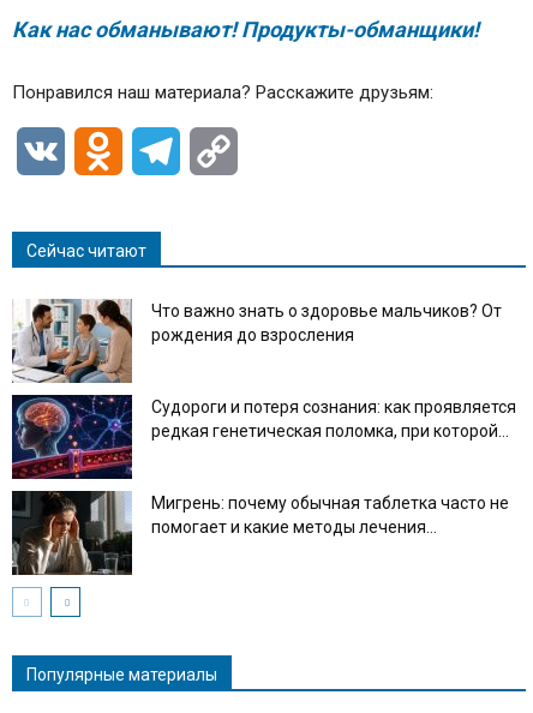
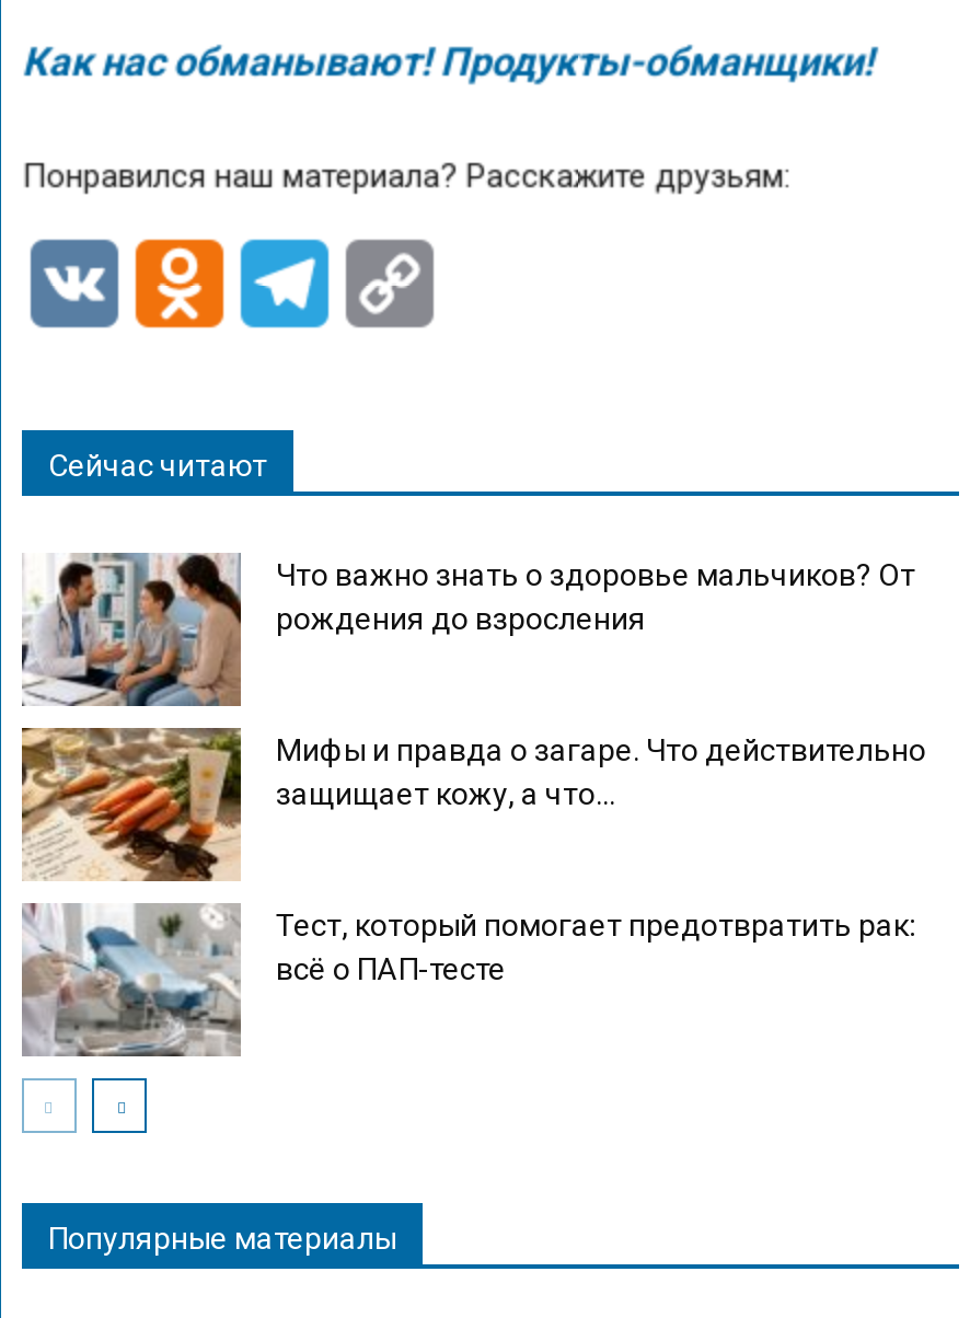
[11,394,516,480] [image] | Судороги и потеря сознания: как проявляется | редкая генетическая поломка, при которой... -> [20,726,926,883] [image] | Мифы и правда о загаре. Что действительно | защищает кожу, а что...
[11,490,509,575] [image] | Мигрень: почему обычная таблетка часто не | помогает и какие методы лечения... -> [22,903,915,1056] [image] | Тест, который помогает предотвратить рак: | всё о ПАП-тесте

